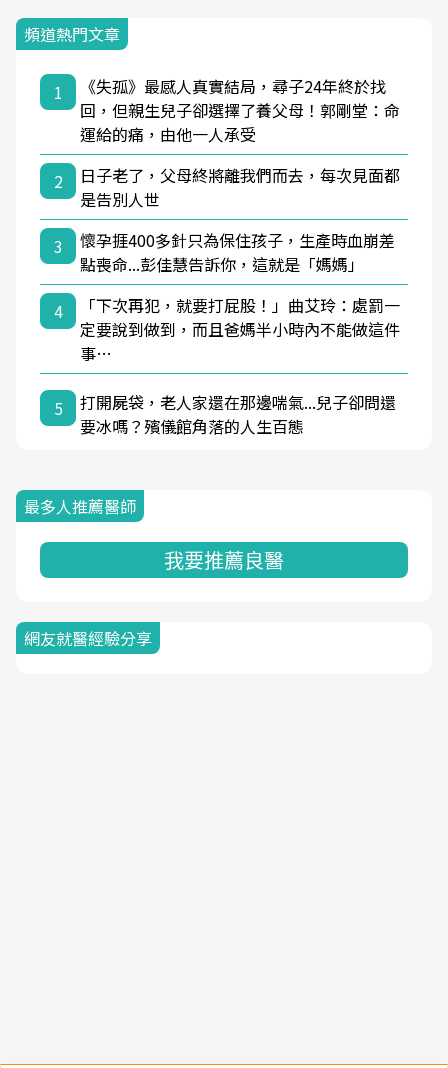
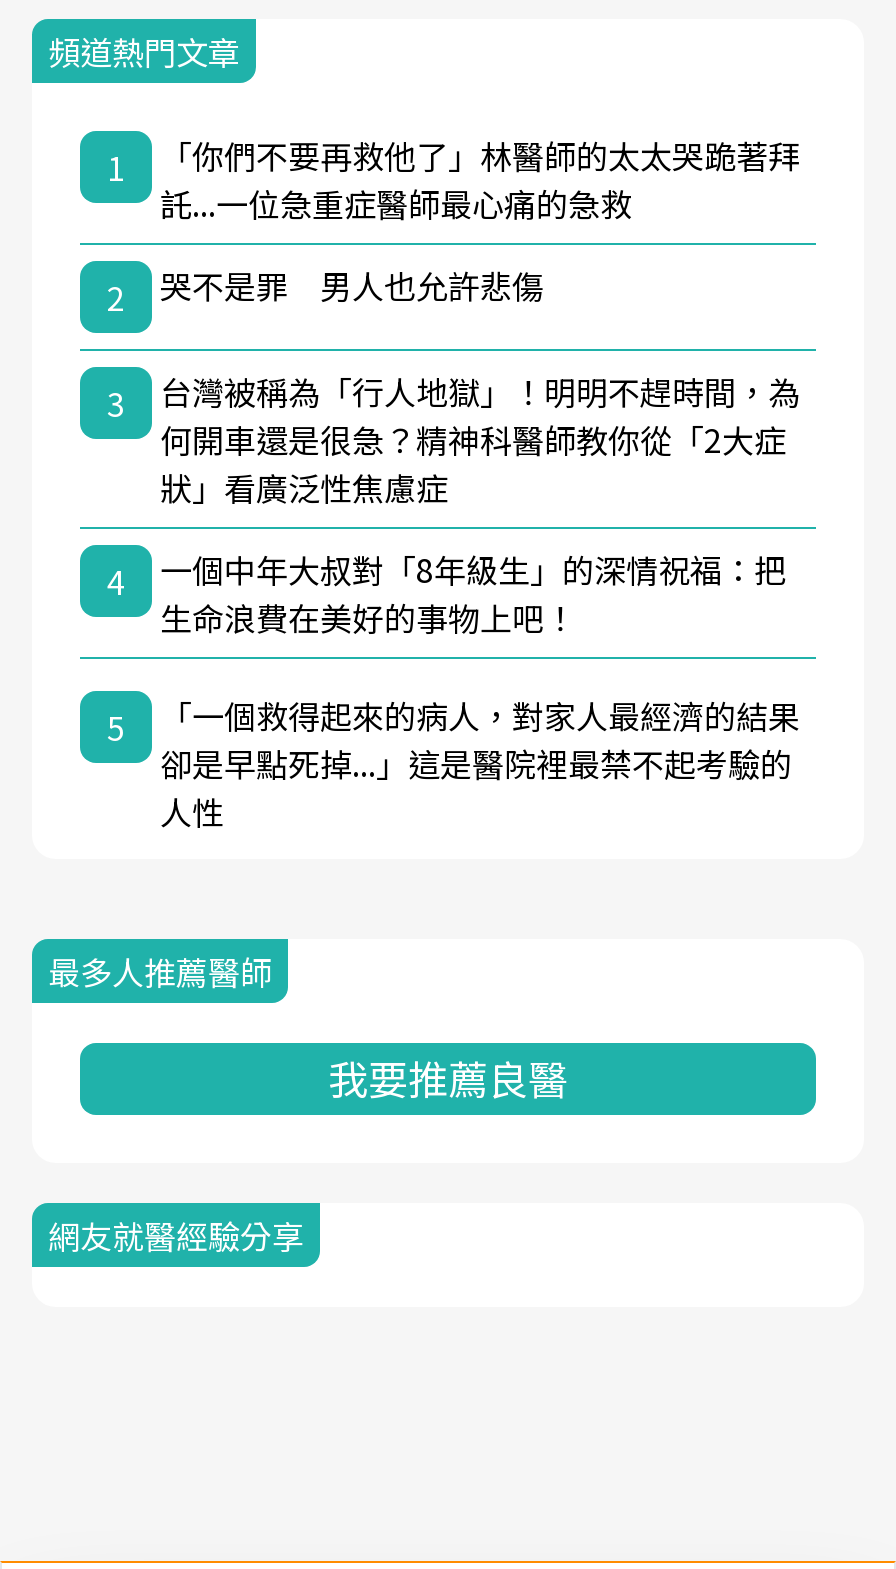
[80,73,400,145] 《失孤》最感人真實結局，尋子24年終於找 | 回，但親生兒子卻選擇了養父母！郭剛堂：命 | 運給的痛，由他一人承受 -> [160,130,800,226] 「你們不要再救他了」林醫師的太太哭跪著拜 | 託...一位急重症醫師最心痛的急救
[80,162,400,210] 日子老了，父母終將離我們而去，每次見面都 | 是告別人世 -> [160,260,544,308] 哭不是罪 男人也允許悲傷
[80,227,395,275] 懷孕捱400多針只為保住孩子，生產時血崩差 | 點喪命...彭佳慧告訴你，這就是「媽媽」 -> [160,366,800,510] 台灣被稱為「行人地獄」！明明不趕時間，為 | 何開車還是很急？精神科醫師教你從「2大症 | 狀」看廣泛性焦慮症
[80,292,400,364] 「下次再犯，就要打屁股！」曲艾玲：處罰一 | 定要說到做到，而且爸媽半小時內不能做這件 | 事… -> [160,544,786,640] 一個中年大叔對「8年級生」的深情祝福：把 | 生命浪費在美好的事物上吧！
[80,389,396,437] 打開屍袋，老人家還在那邊喘氣...兒子卻問還 | 要冰嗎？殯儀館角落的人生百態 -> [160,690,800,834] 「一個救得起來的病人，對家人最經濟的結果 | 卻是早點死掉...」這是醫院裡最禁不起考驗的 | 人性

